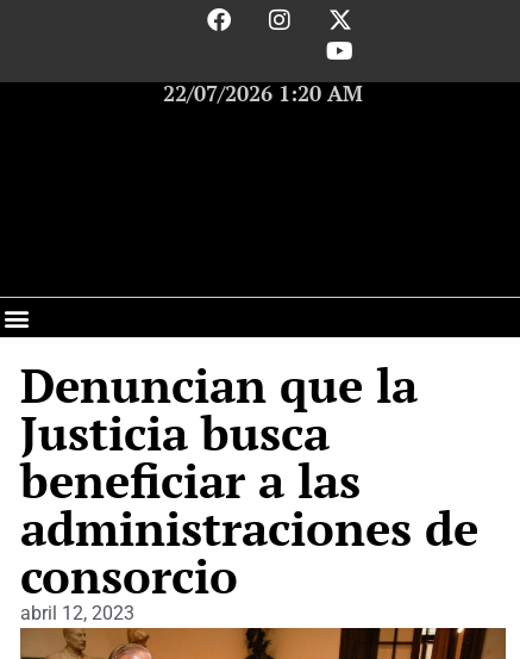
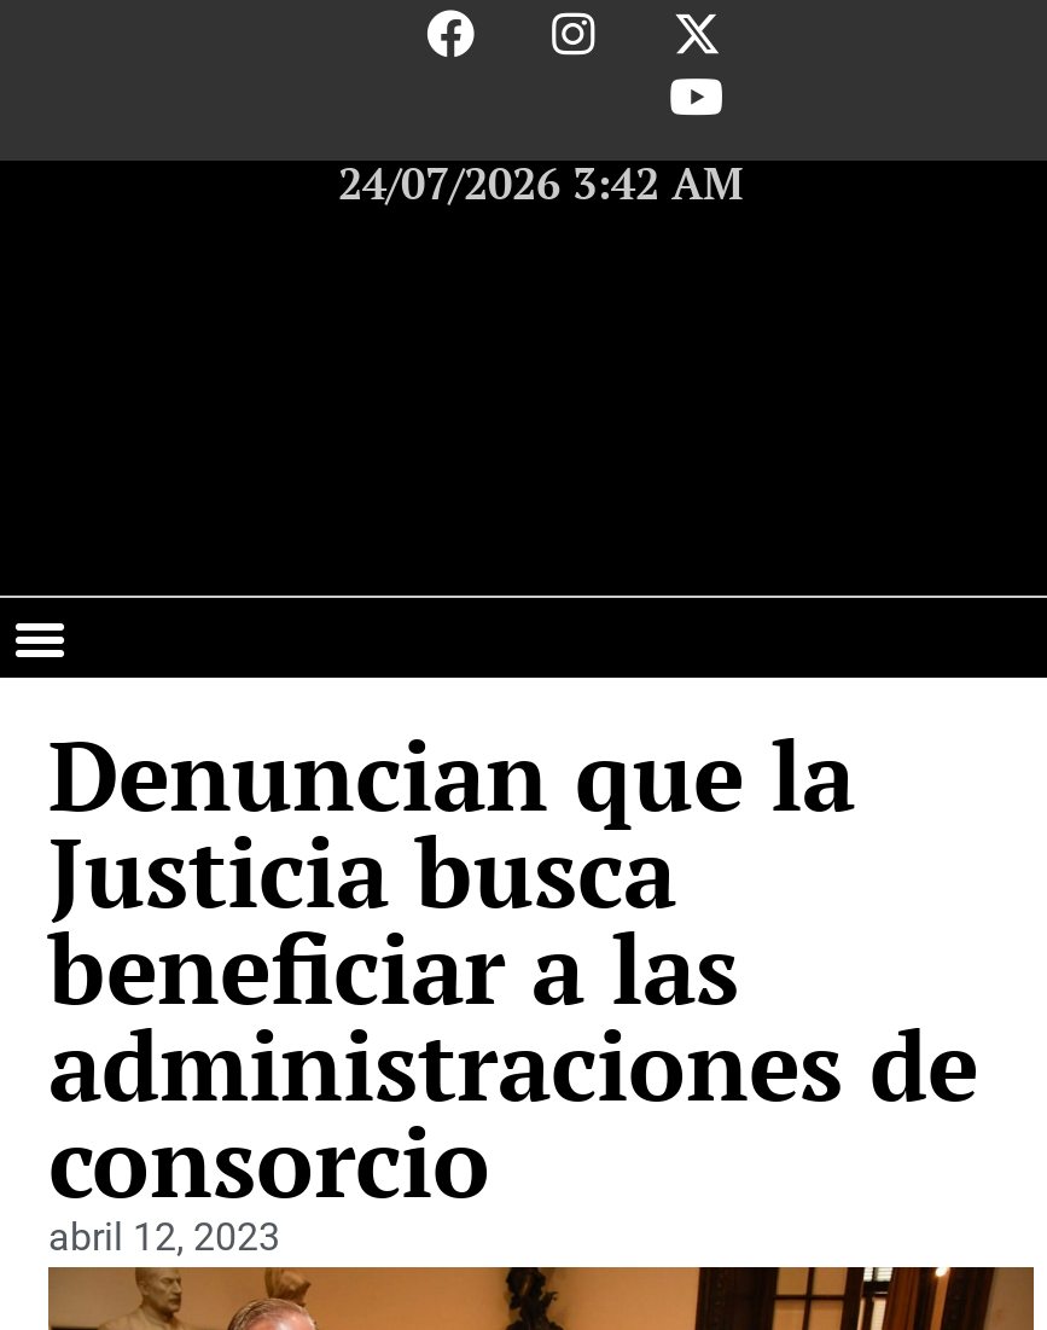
[163,79,363,107] 22/07/2026 1:20 AM -> [338,153,744,211] 24/07/2026 3:42 AM

